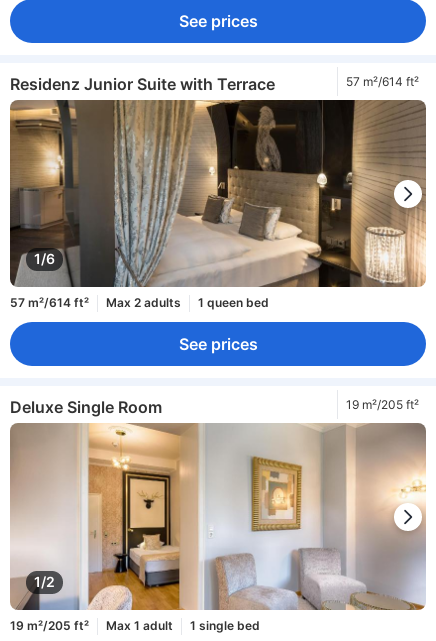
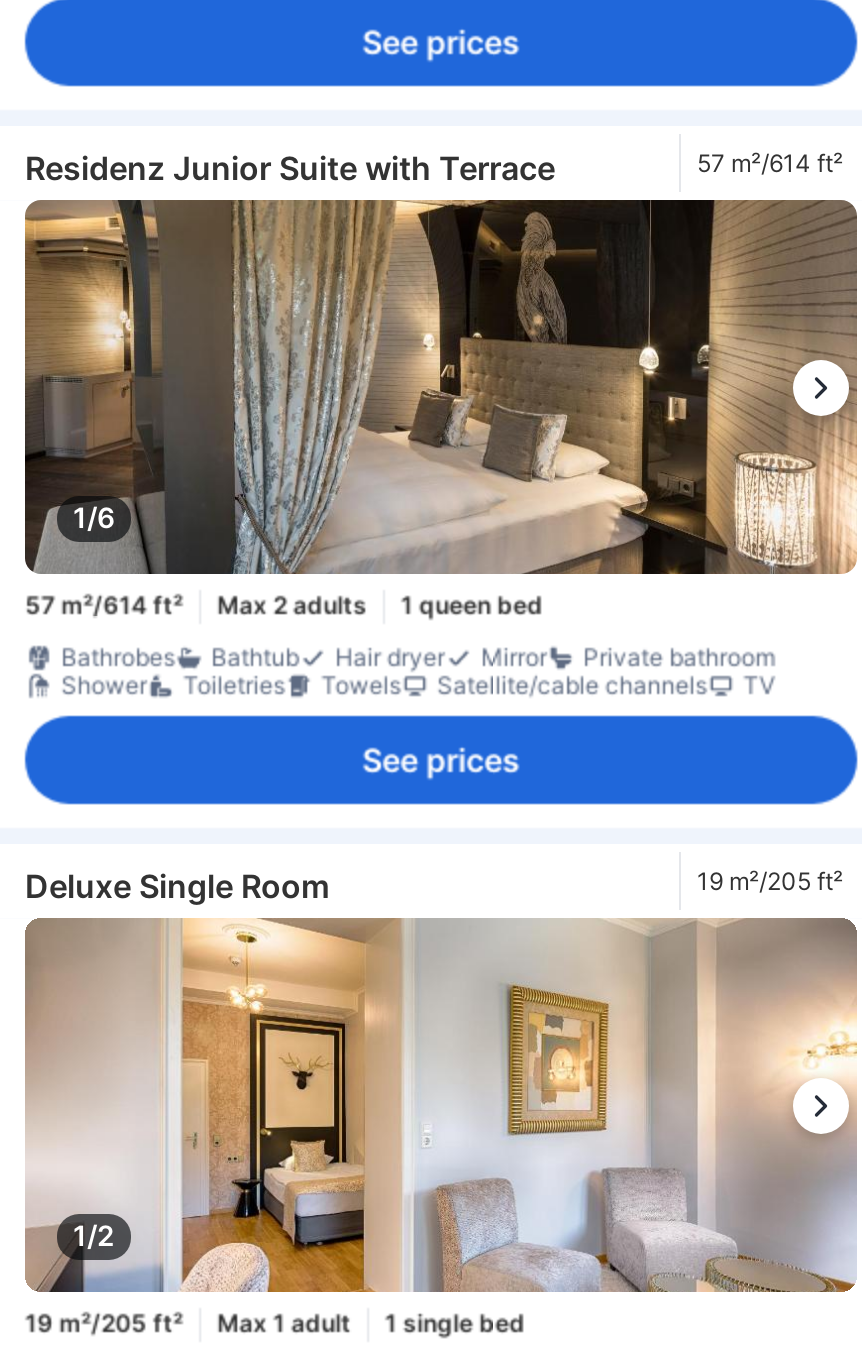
none -> [61,642,775,700] Bathrobes | Bathtub | Hair dryer | Mirror | Private bathroom | Shower | Toiletries | Towels | Satellite/cable channels | TV

